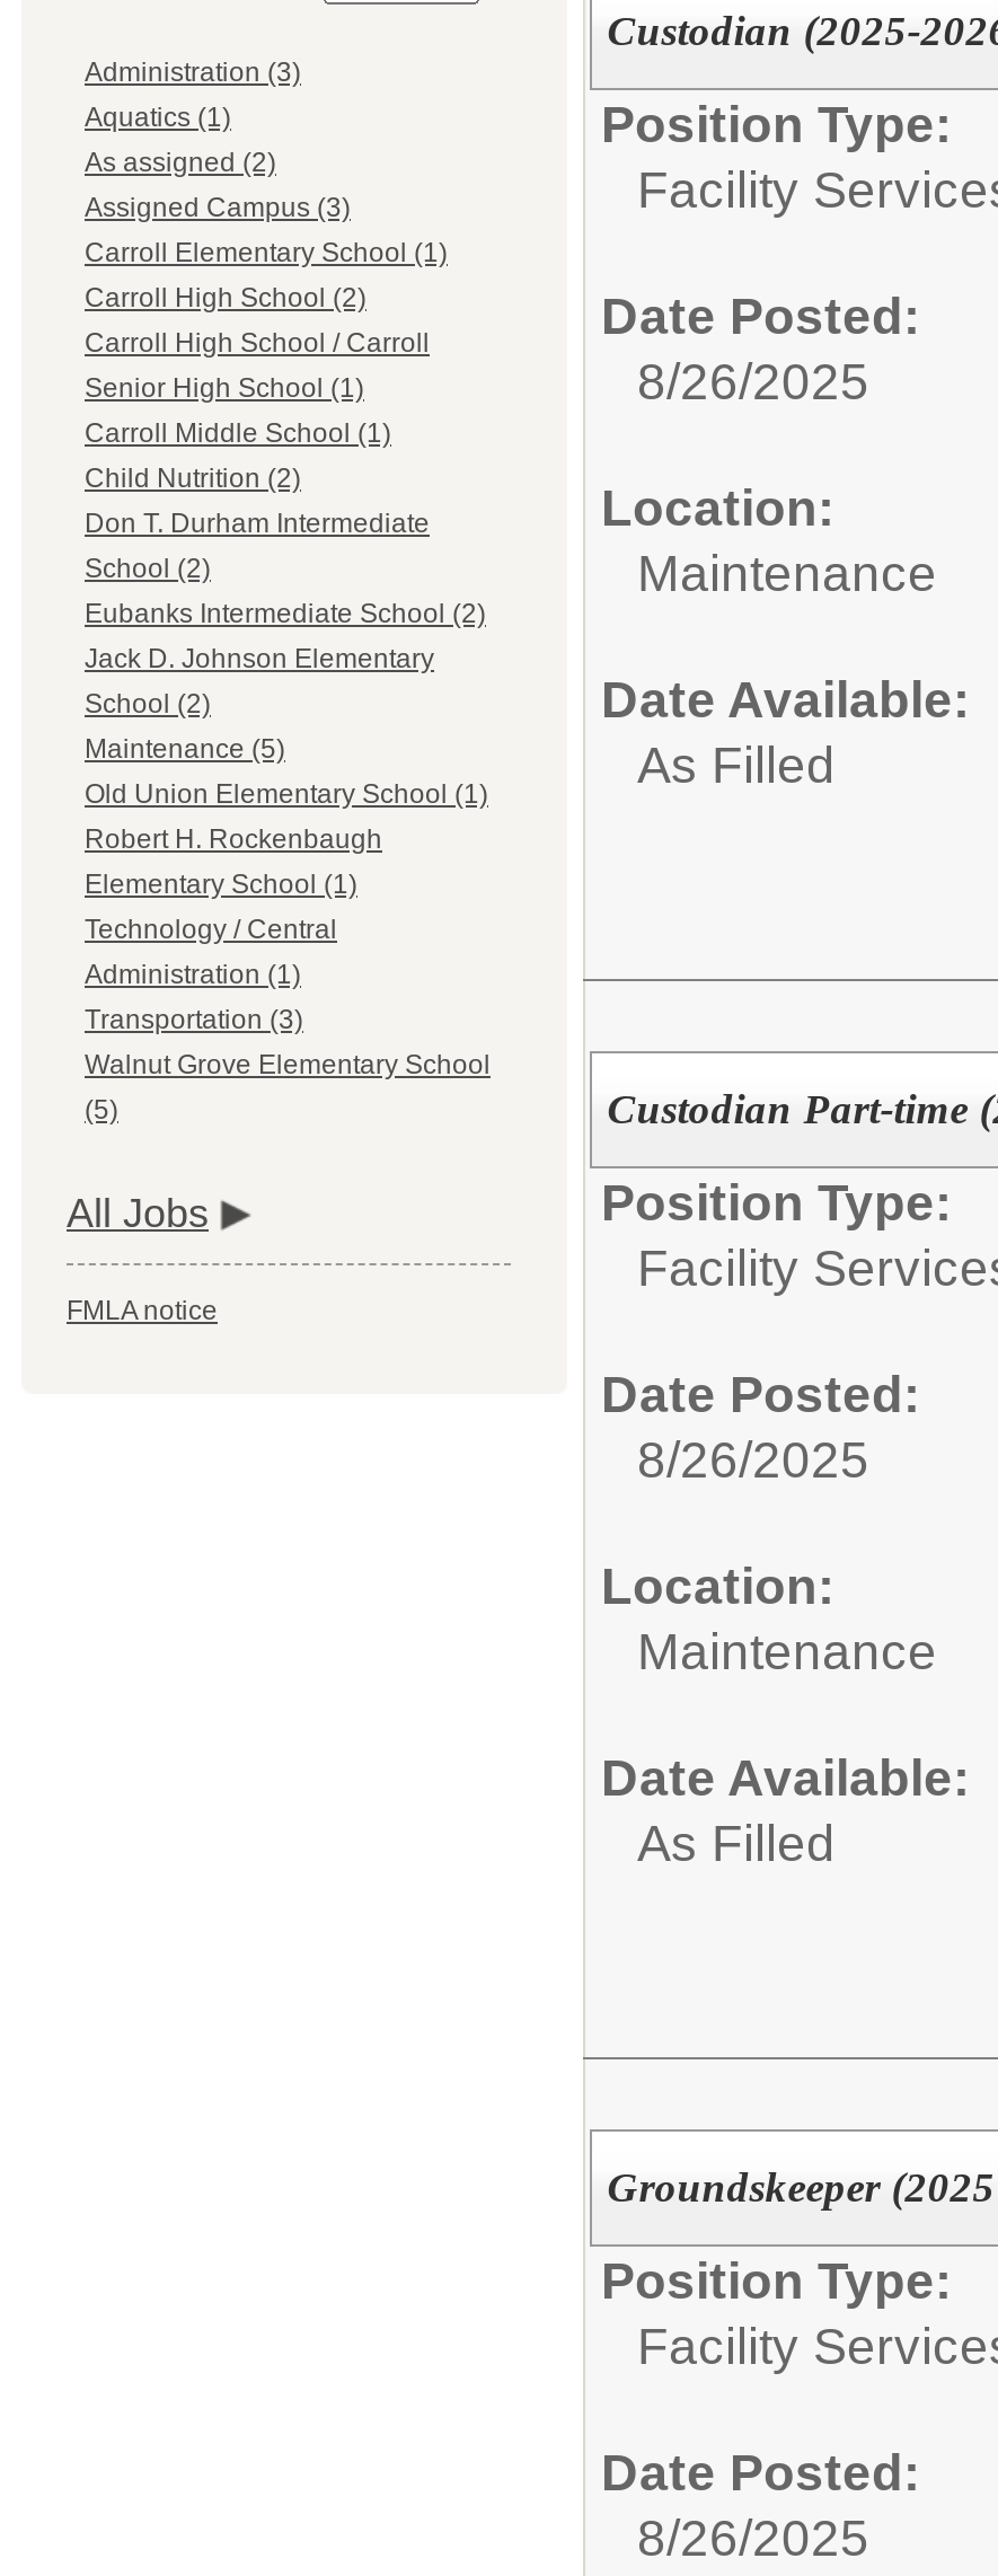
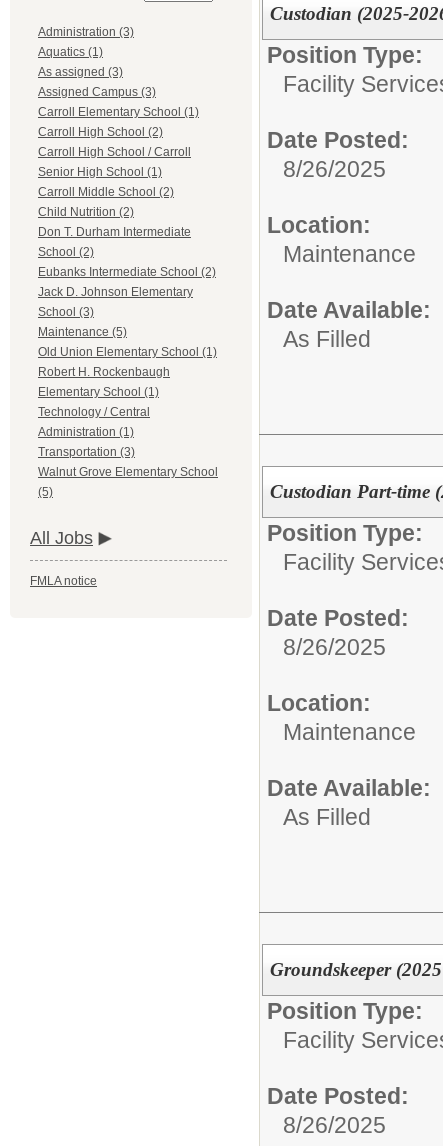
[85,147,276,179] As assigned (2) -> [38,65,123,79] As assigned (3)
[85,418,391,450] Carroll Middle School (1) -> [38,185,174,199] Carroll Middle School (2)
[85,689,211,720] School (2) -> [38,305,94,319] School (3)

